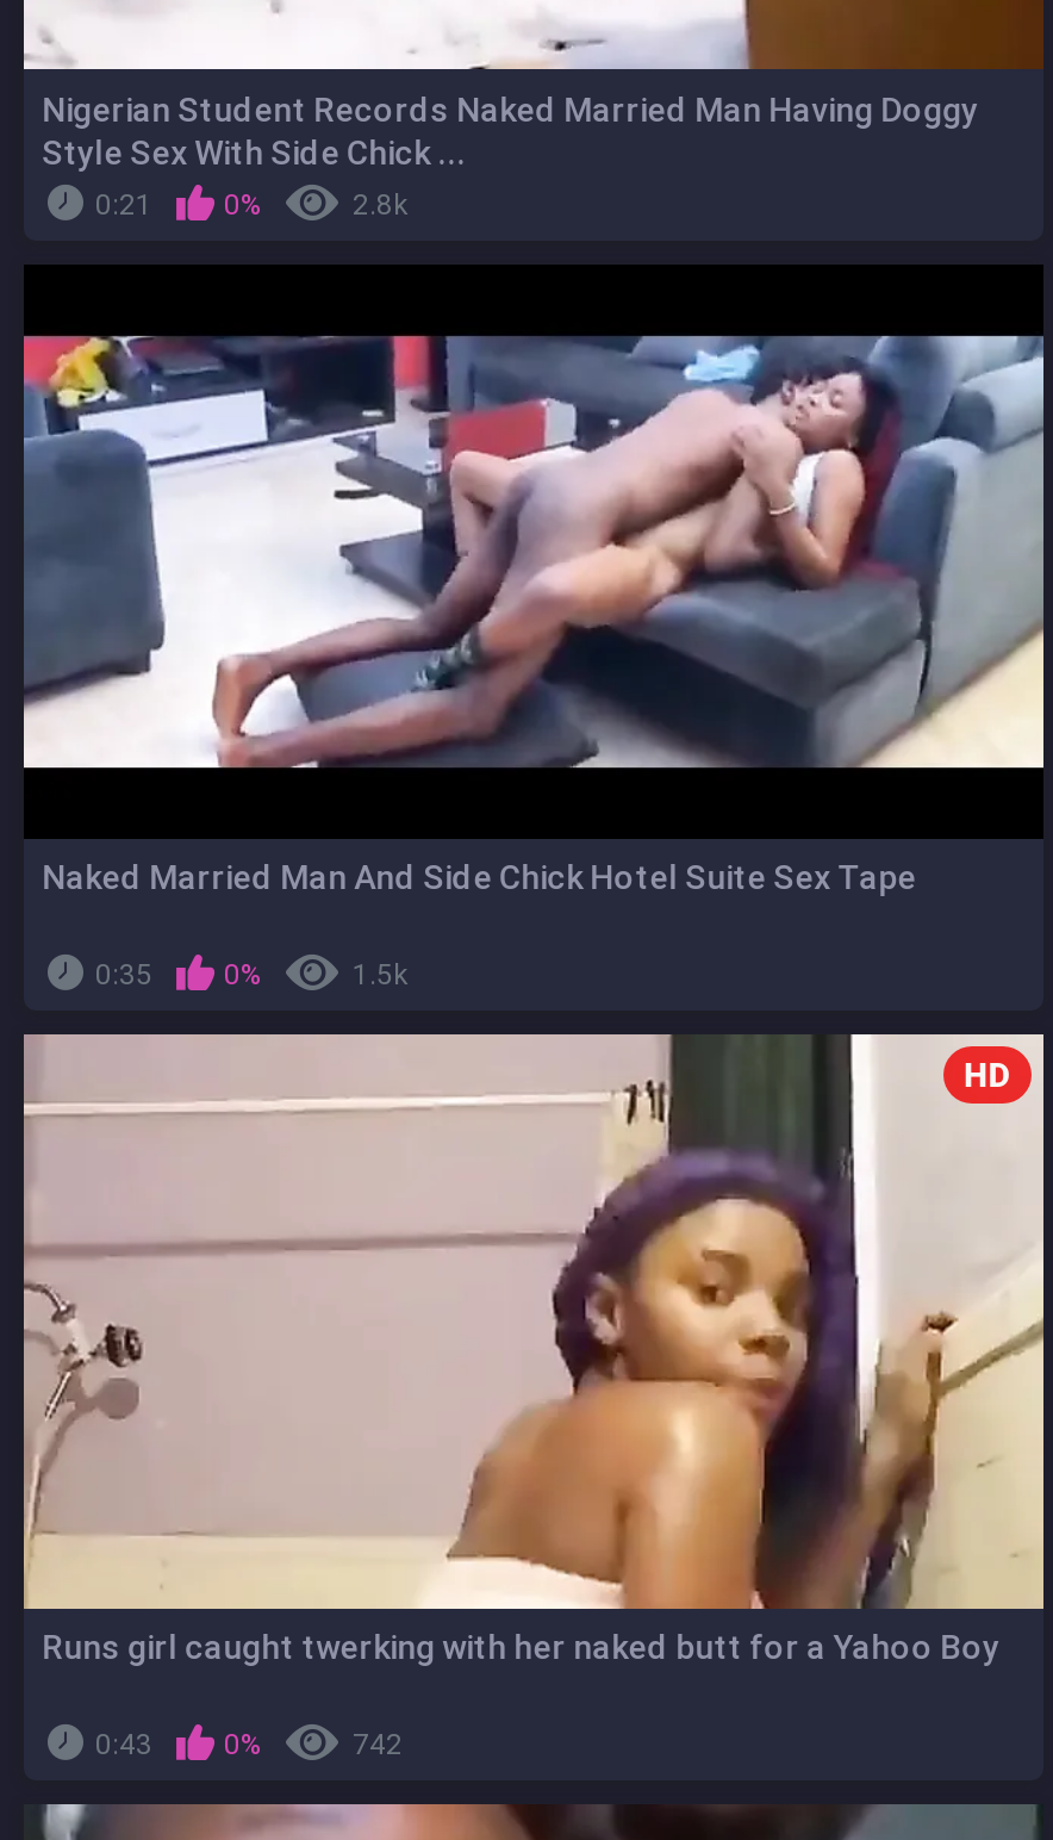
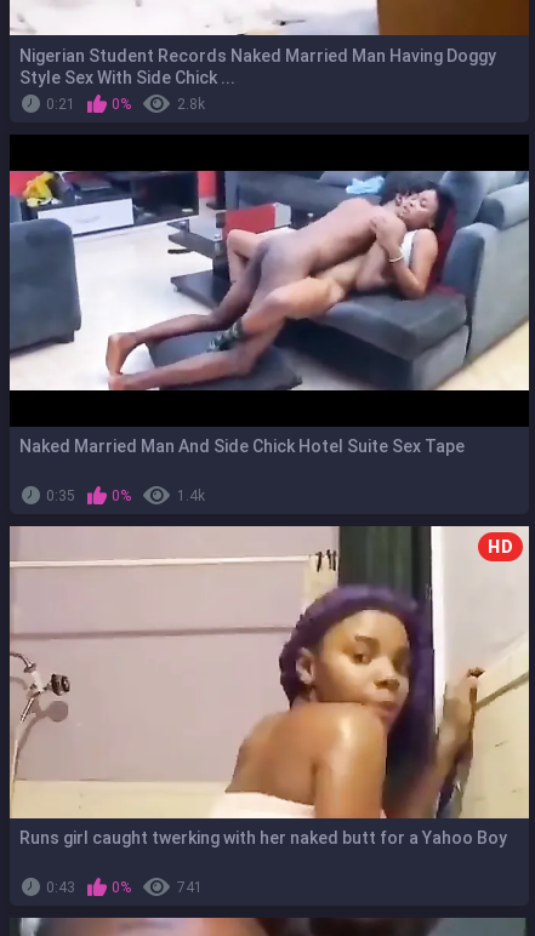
[353,958,407,991] 1.5k -> [177,487,205,504] 1.4k
[353,1727,403,1760] 742 -> [177,879,203,896] 741

